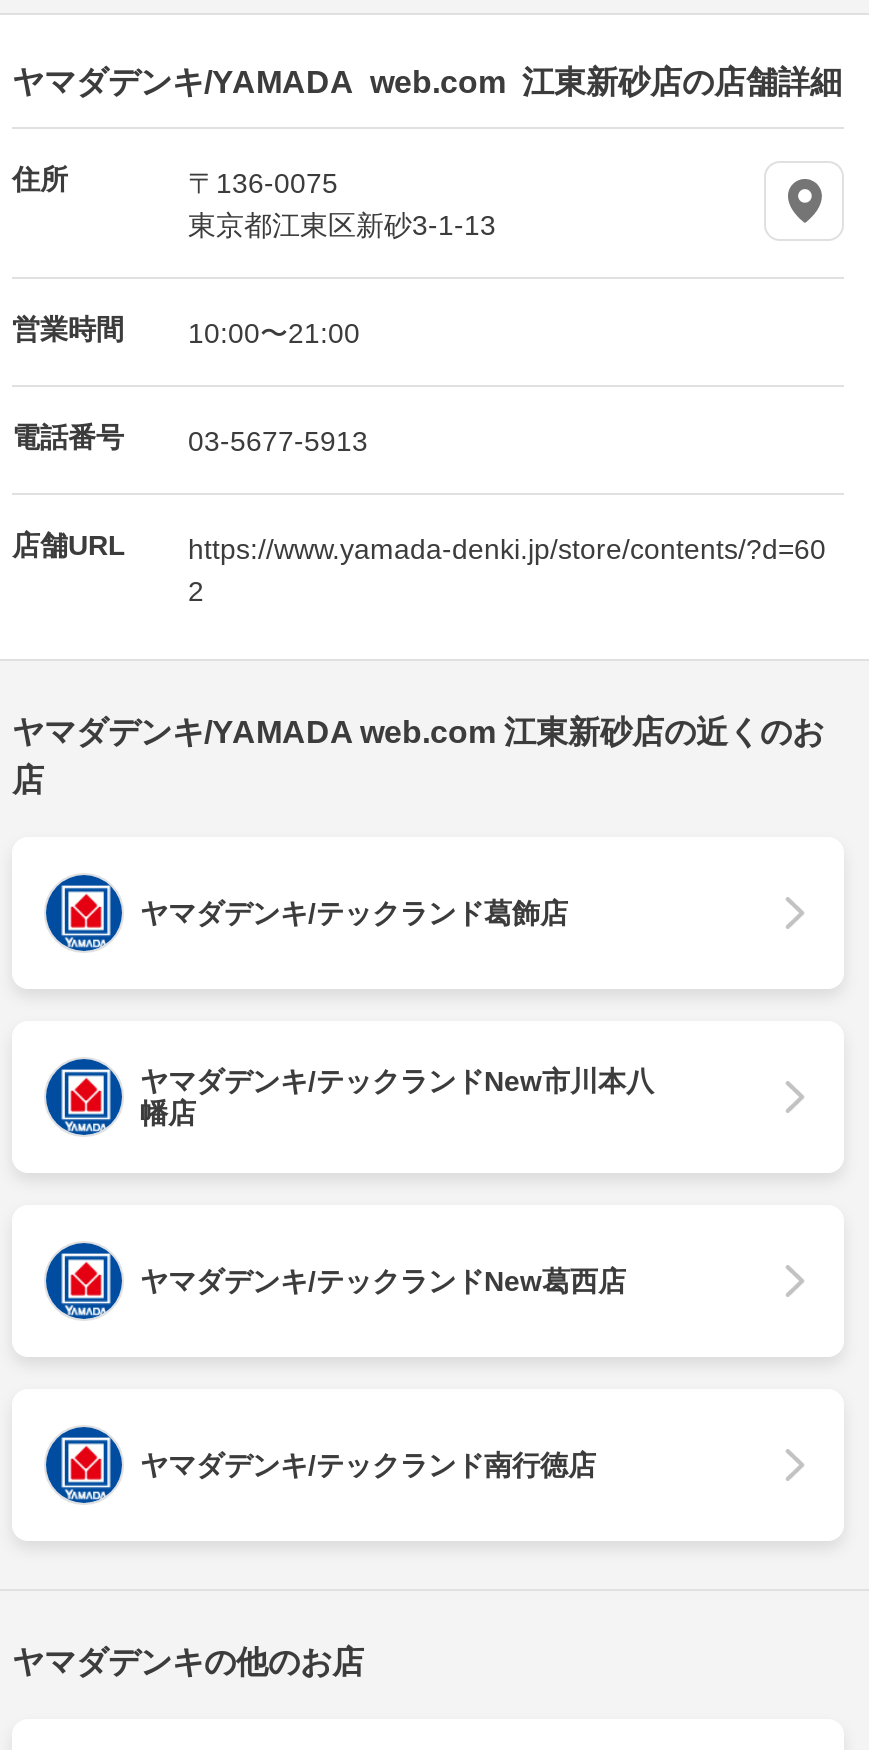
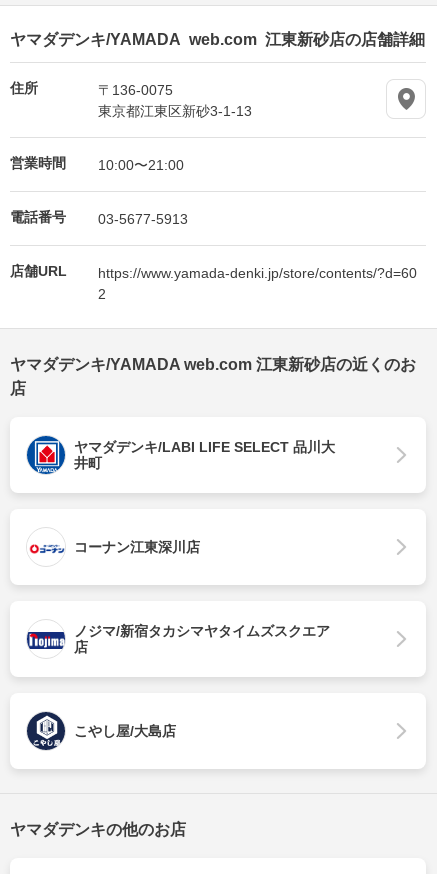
[140,898,568,930] ヤマダデンキ/テックランド葛飾店 -> [74,439,335,471] ヤマダデンキ/LABI LIFE SELECT 品川大 | 井町
[44,1057,654,1137] [image] | ヤマダデンキ/テックランドNew市川本八 | 幡店 -> [27,528,200,566] [image] | コーナン江東深川店
[46,1241,626,1321] [image] | ヤマダデンキ/テックランドNew葛西店 -> [27,620,330,658] [image] | ノジマ/新宿タカシマヤタイムズスクエア | 店
[44,1425,596,1505] [image] | ヤマダデンキ/テックランド南行徳店 -> [26,711,176,751] [image] | こやし屋/大島店

